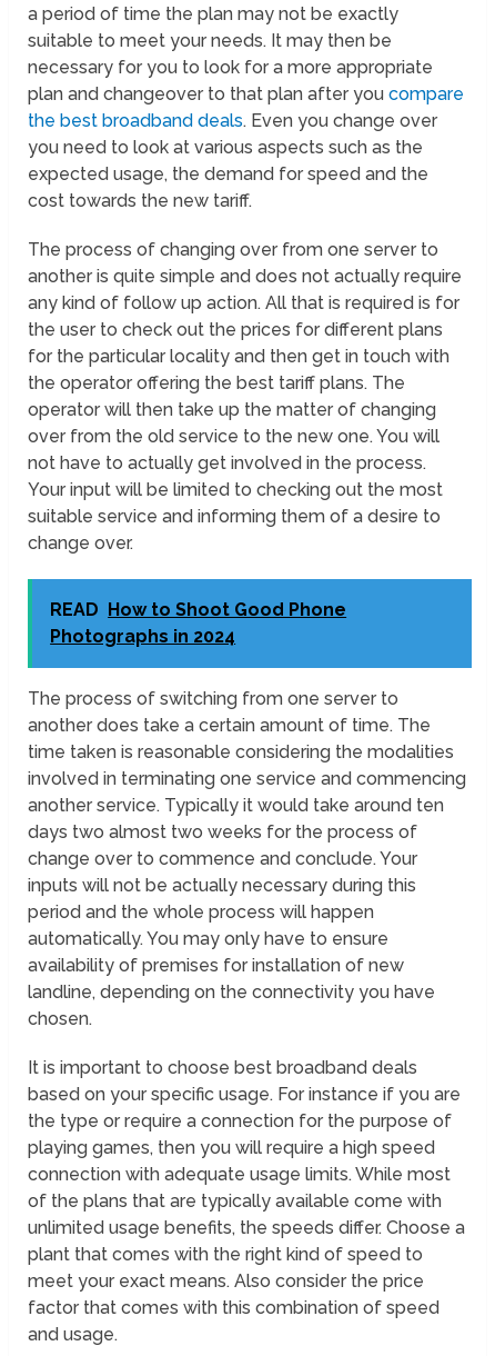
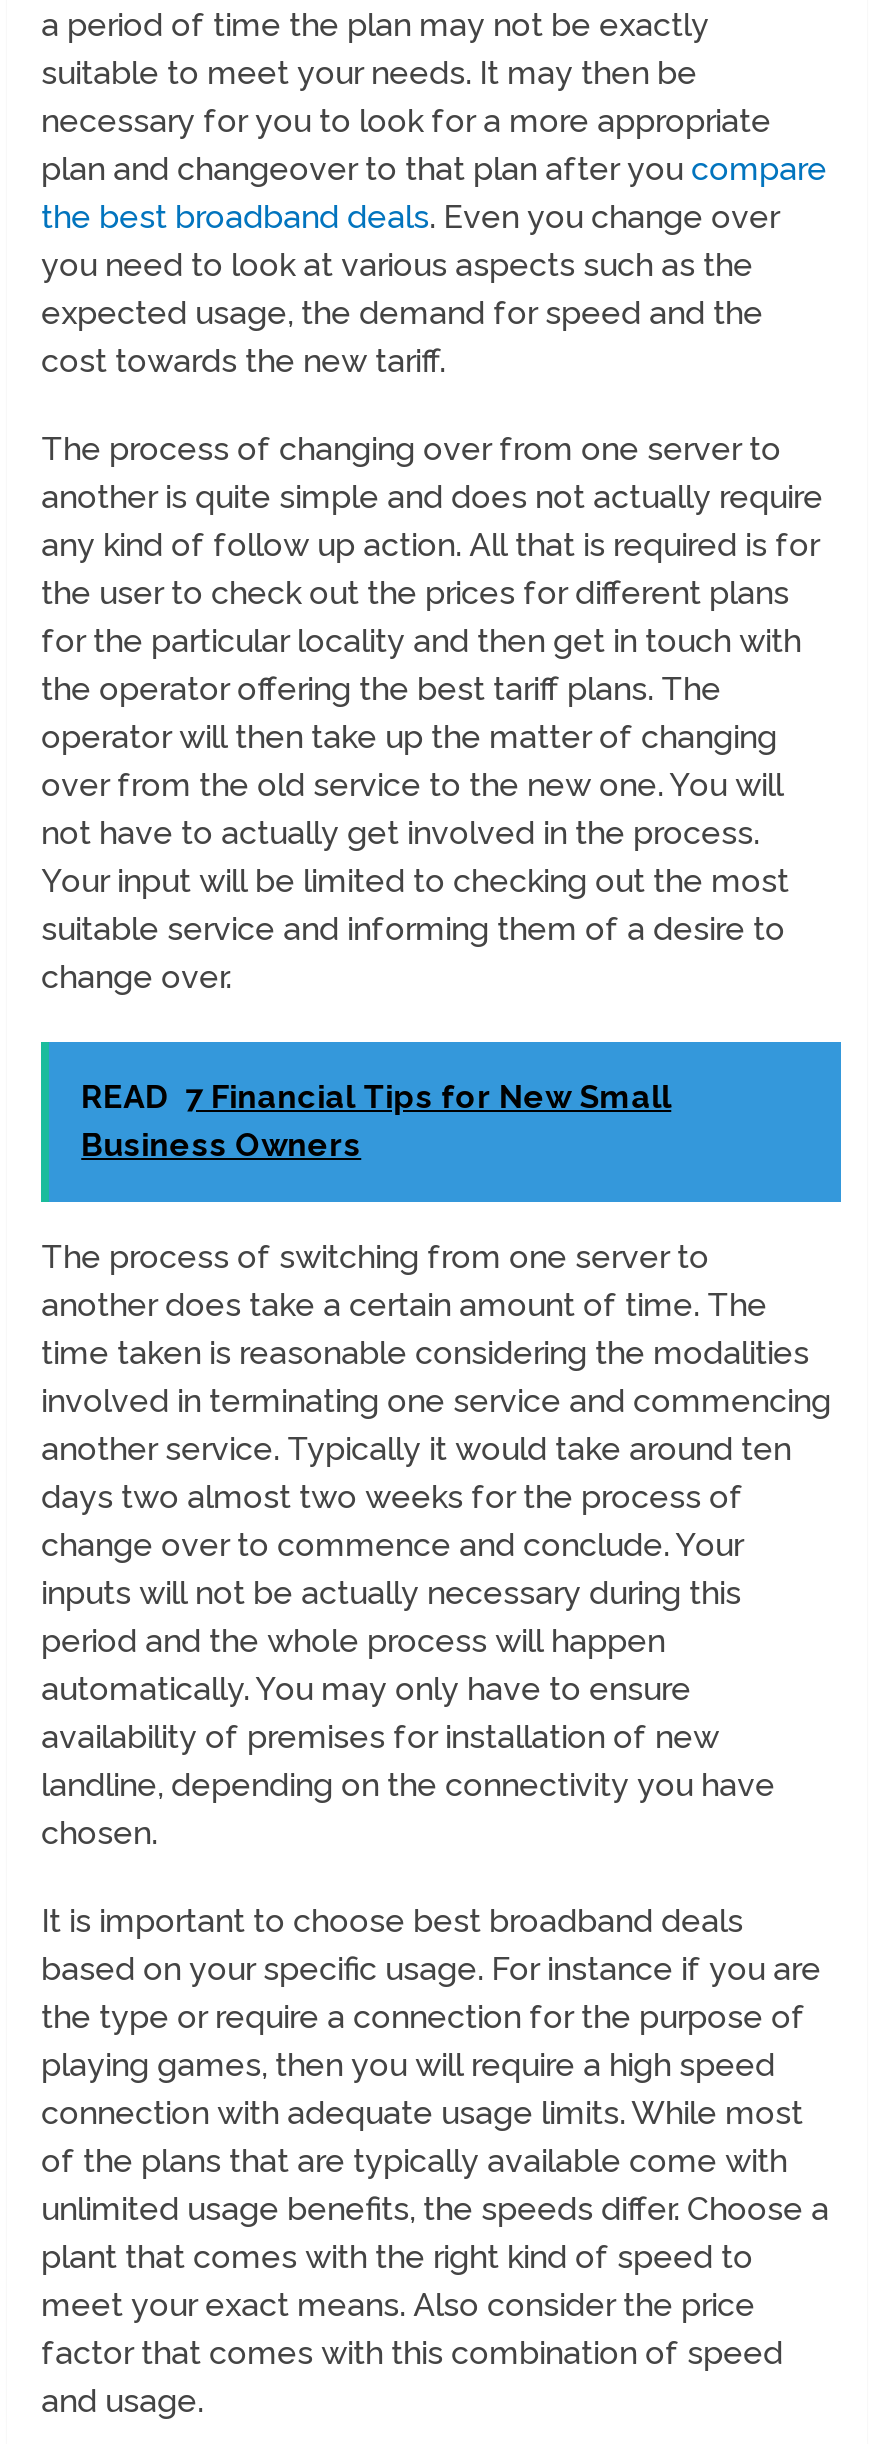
[50,599,346,647] READ How to Shoot Good Phone | Photographs in 2024 -> [81,1078,671,1164] READ 7 Financial Tips for New Small | Business Owners

